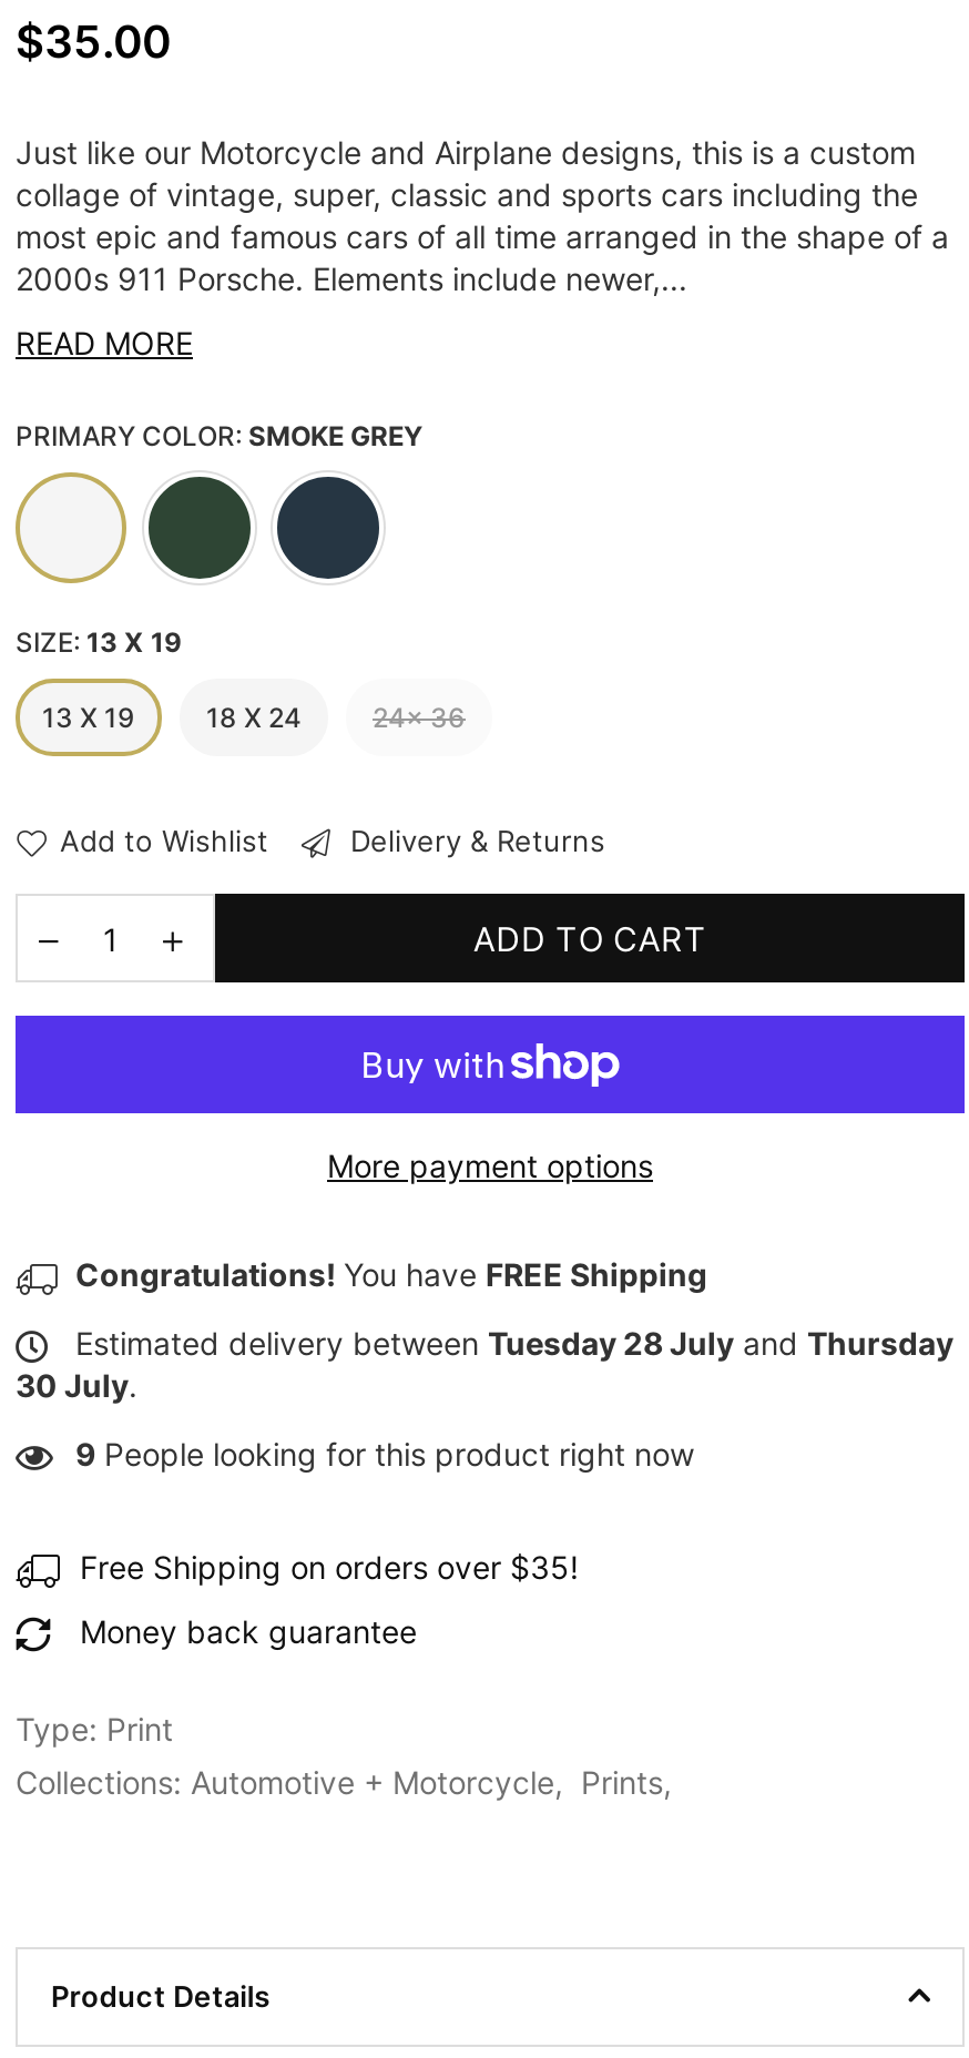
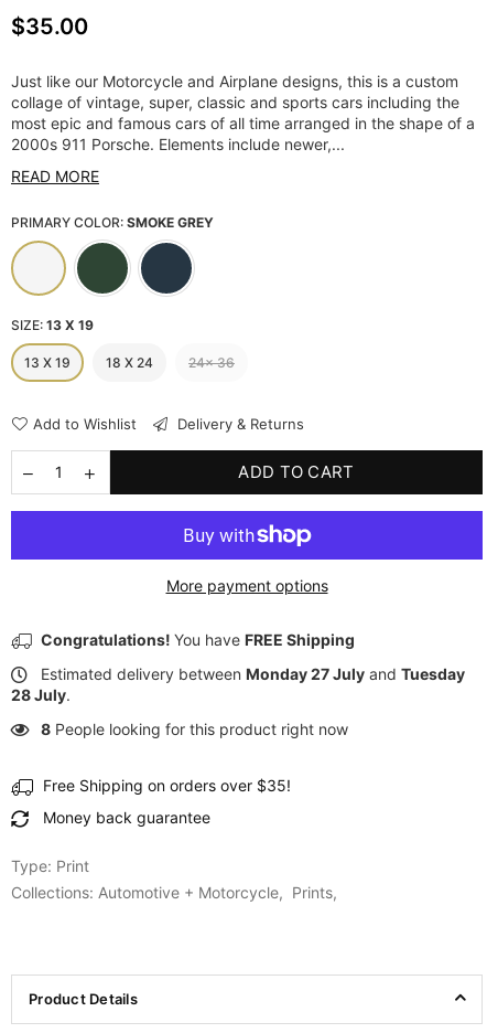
[67,1324,953,1362] Estimated delivery between Tuesday 28 July and Thursday -> [36,664,465,683] Estimated delivery between Monday 27 July and Tuesday
[16,1366,137,1404] 30 July. -> [11,685,71,704] 28 July.
[75,1435,694,1473] 9 People looking for this product right now -> [41,719,348,738] 8 People looking for this product right now

